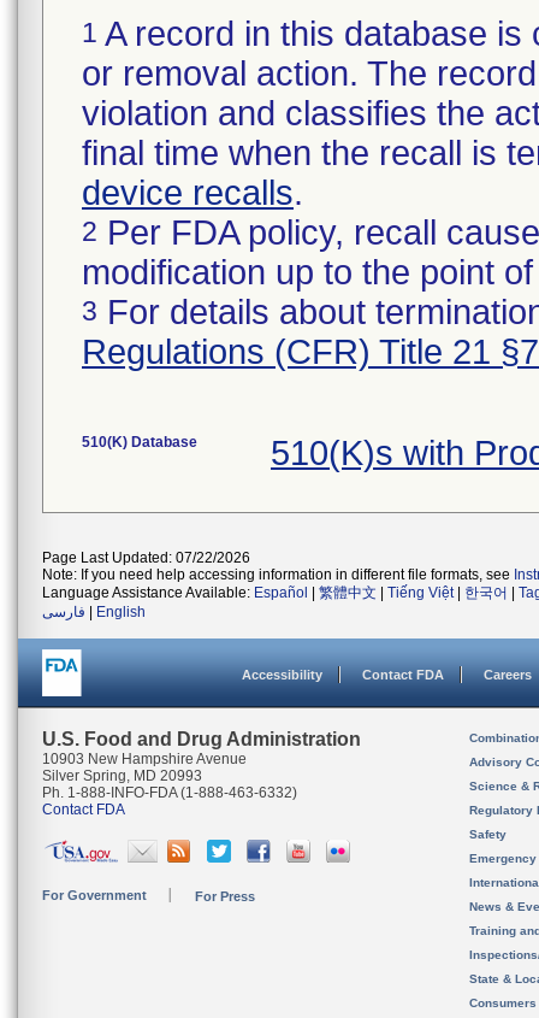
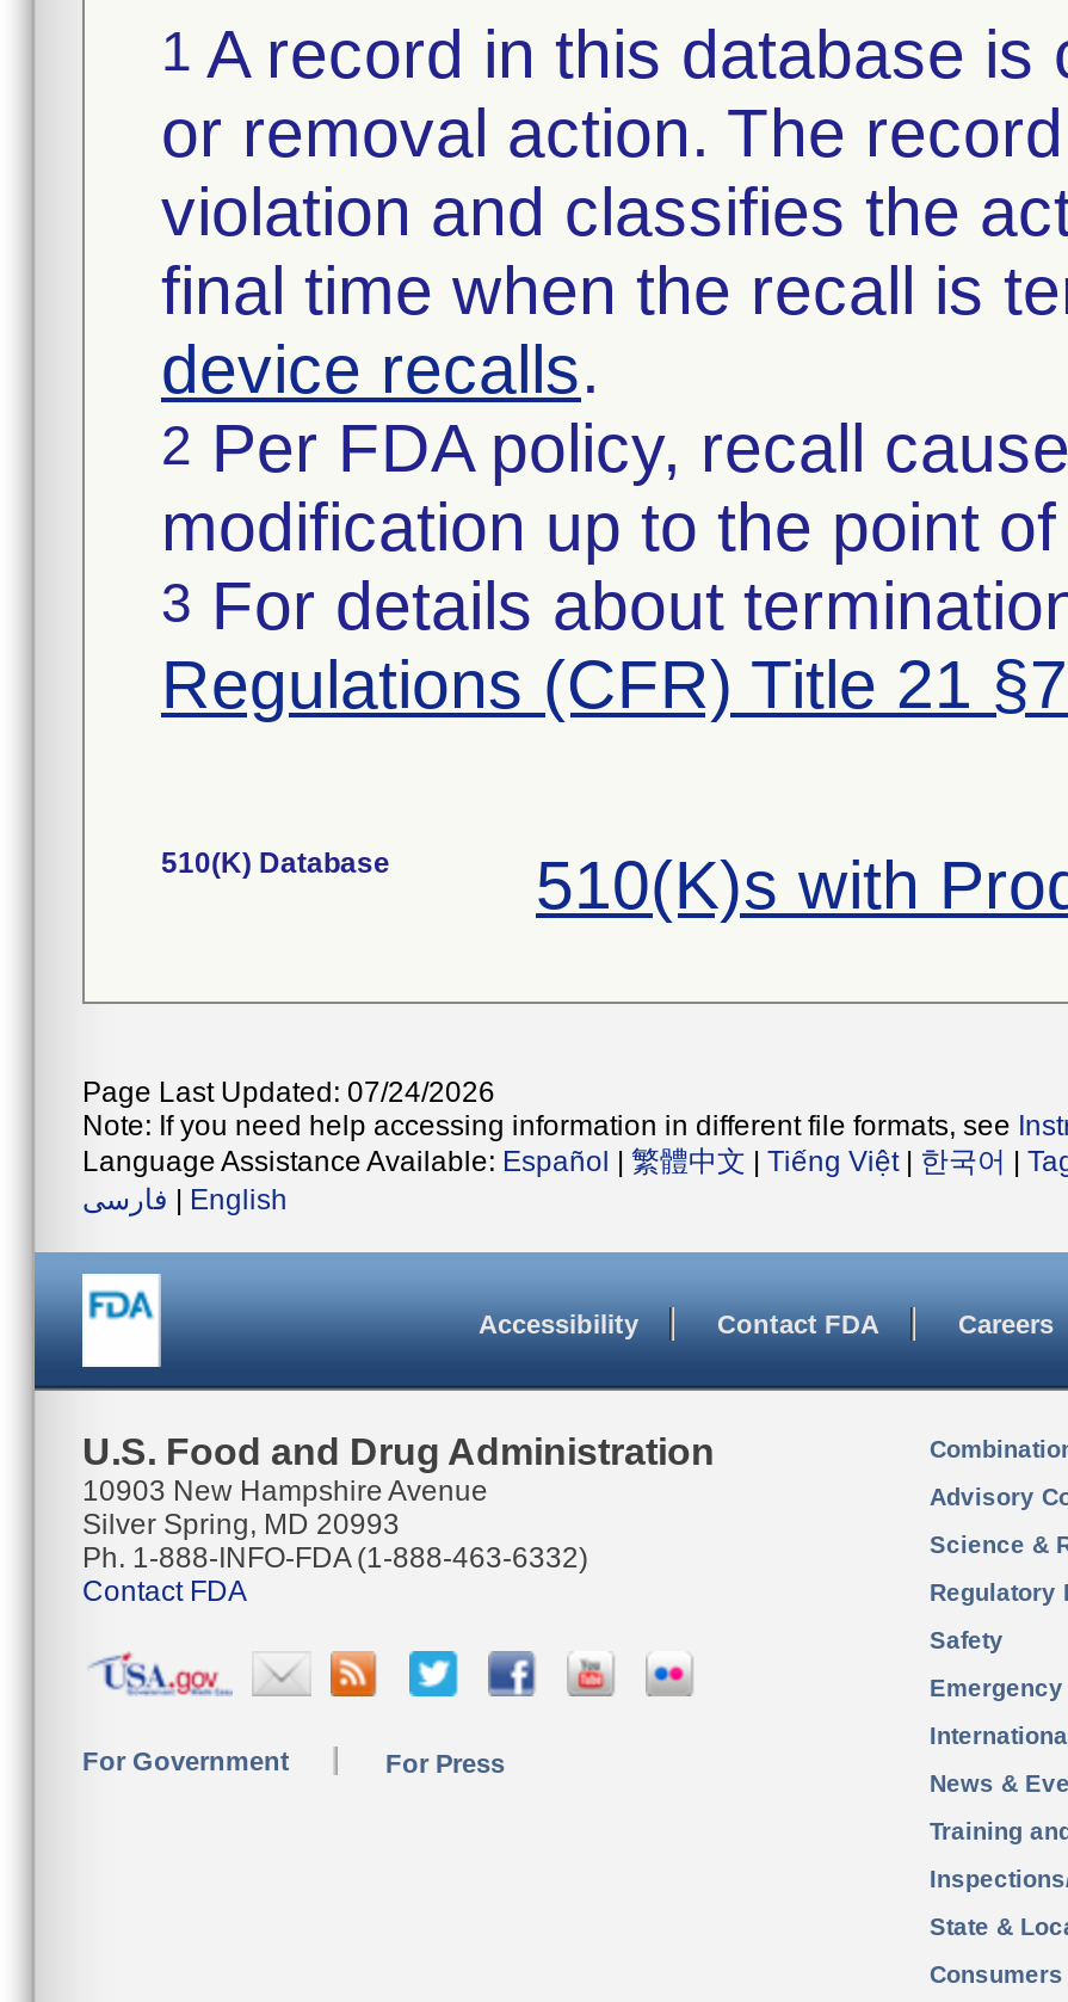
[42,549,250,566] Page Last Updated: 07/22/2026 -> [82,1076,495,1109] Page Last Updated: 07/24/2026

